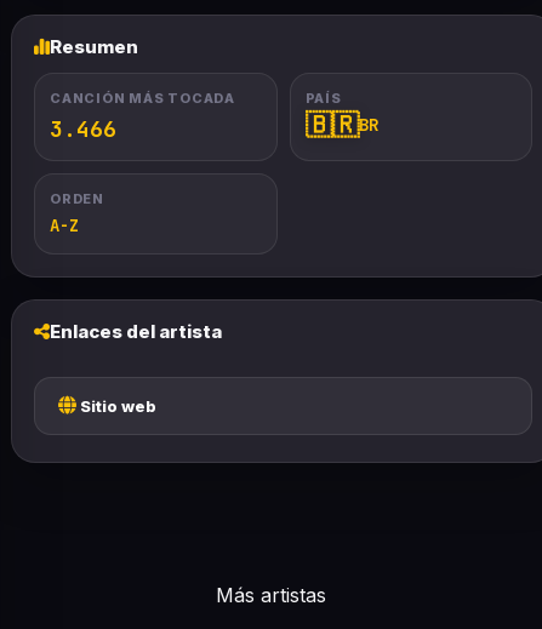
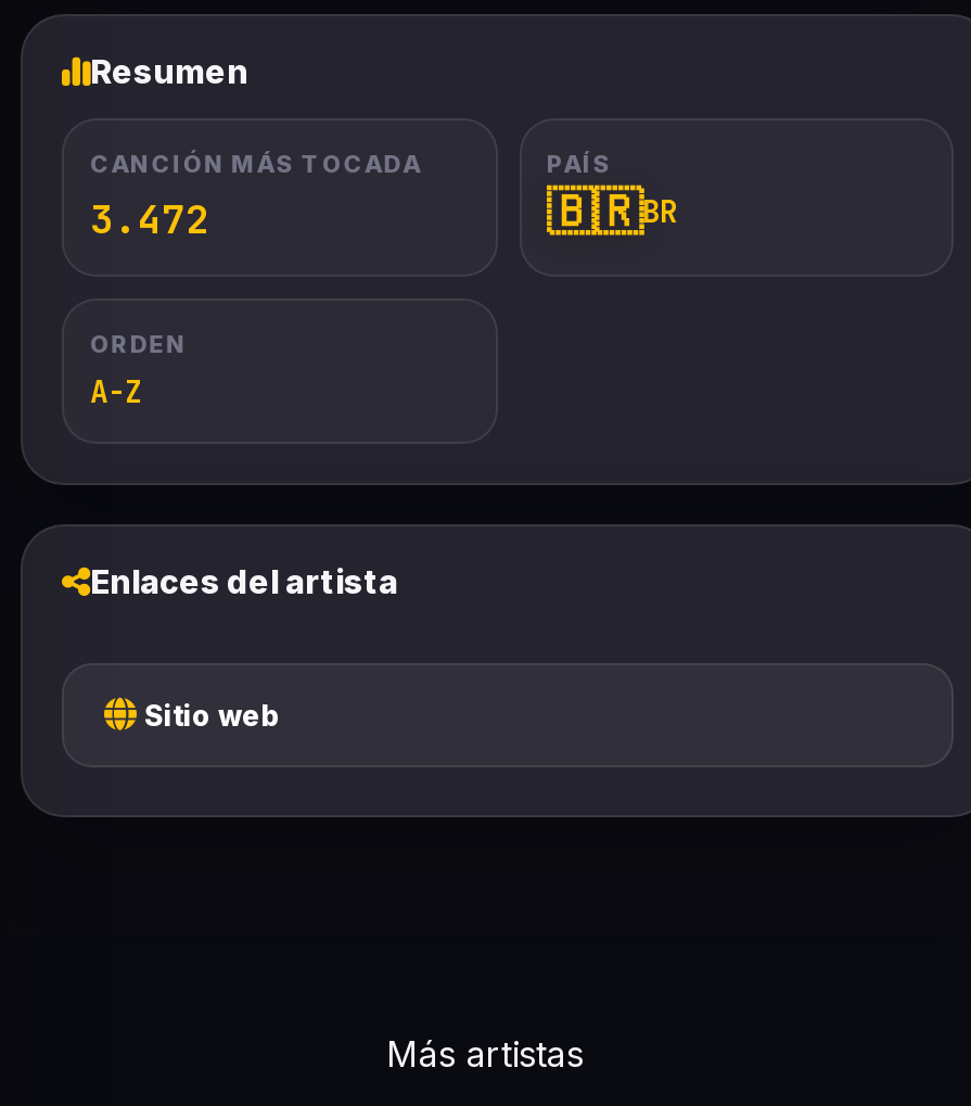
[50,115,116,142] 3.466 -> [90,193,209,243] 3.472

